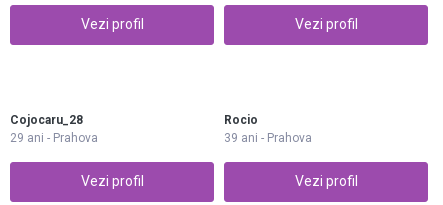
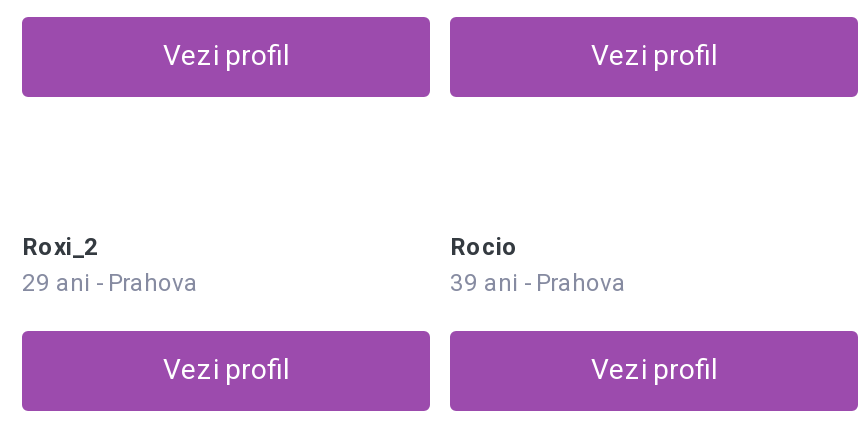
[10,113,83,127] Cojocaru_28 -> [22,233,98,261] Roxi_2

